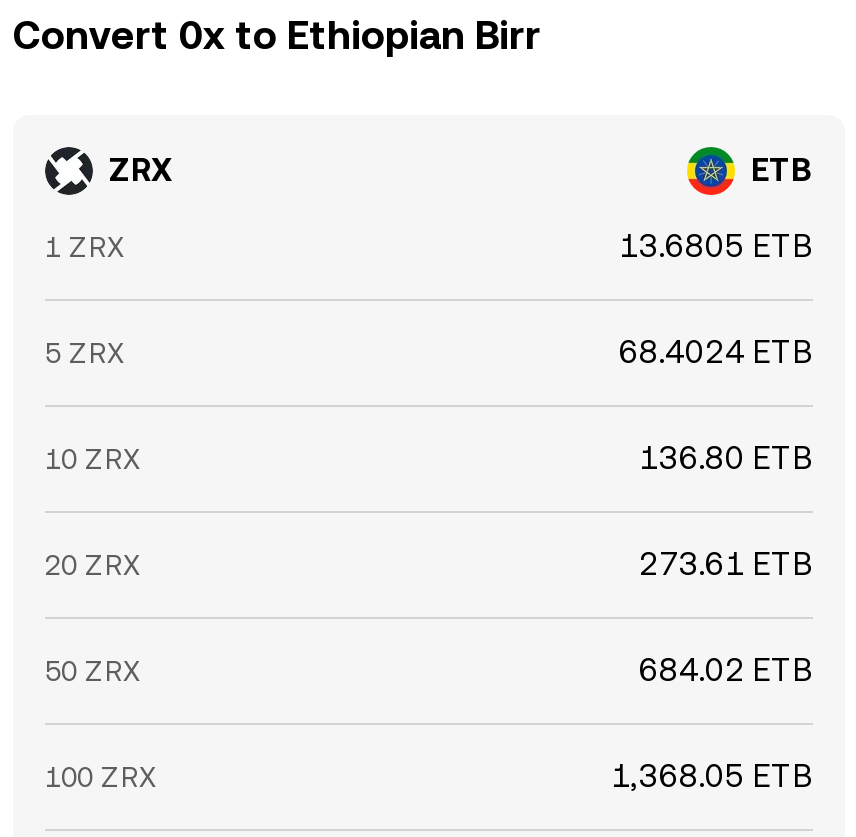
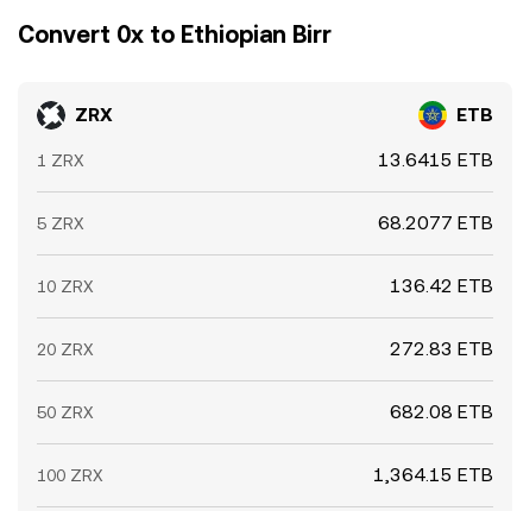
[619,227,813,265] 13.6805 ETB -> [378,149,493,171] 13.6415 ETB
[619,333,813,371] 68.4024 ETB -> [378,212,493,234] 68.2077 ETB
[639,439,813,477] 136.80 ETB -> [390,275,493,297] 136.42 ETB
[639,545,813,583] 273.61 ETB -> [390,337,493,360] 272.83 ETB
[639,651,813,689] 684.02 ETB -> [390,400,493,423] 682.08 ETB
[611,757,813,795] 1,368.05 ETB -> [373,463,493,486] 1,364.15 ETB

